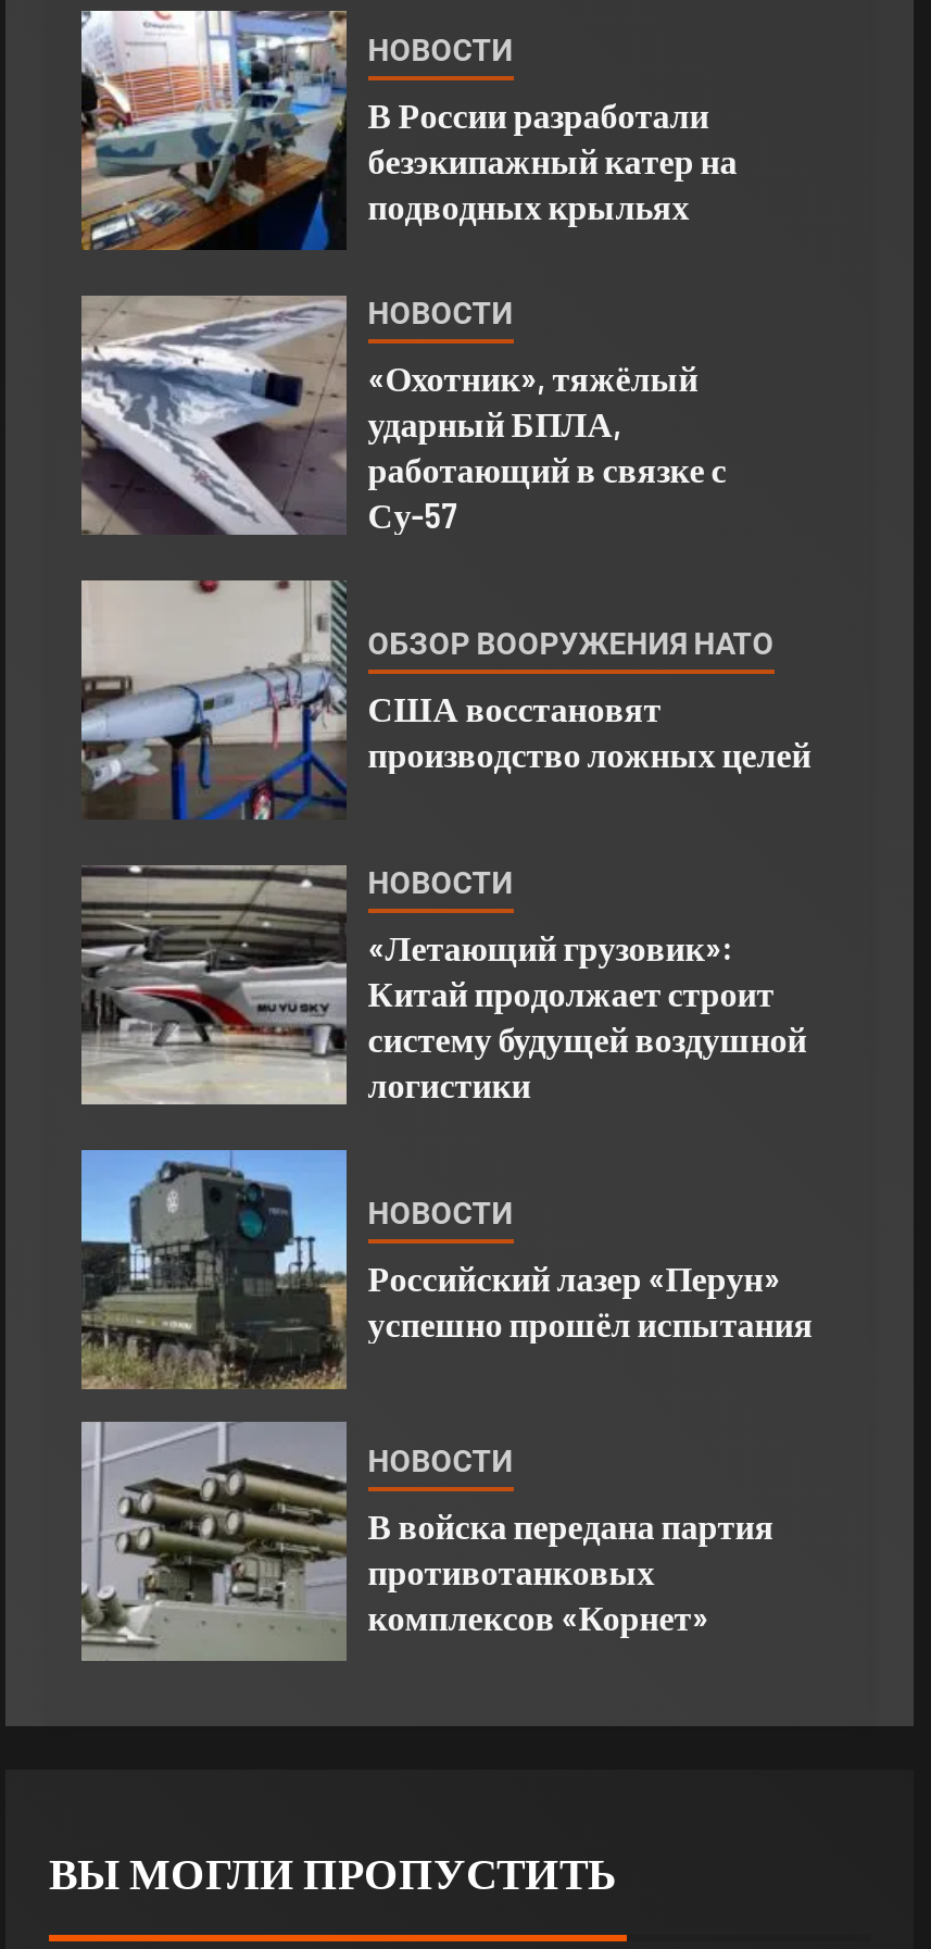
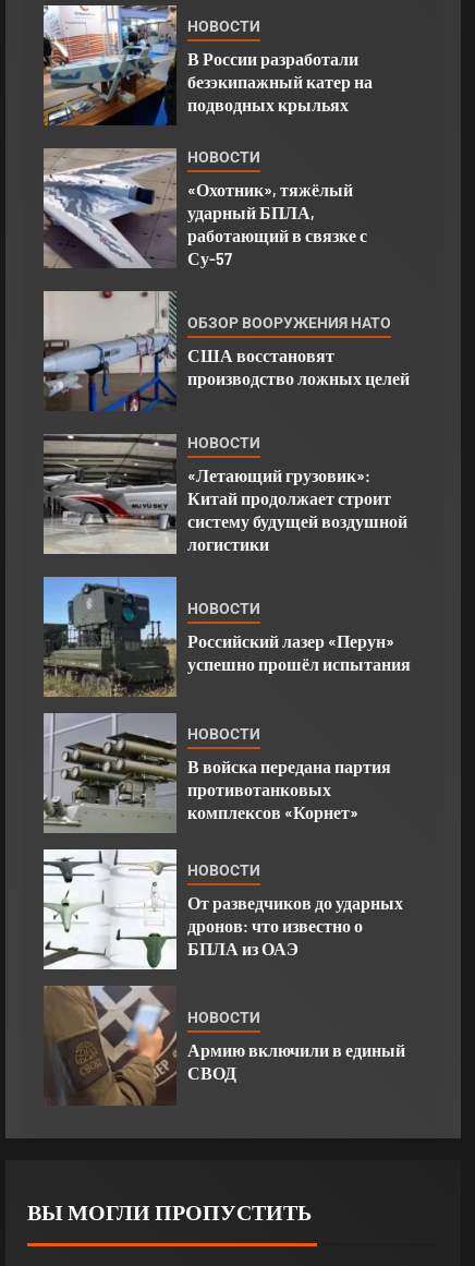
none -> [42,848,405,1083] [image] | НОВОСТИ | От разведчиков до ударных | дронов: что известно о | БПЛА из ОАЭ | НОВОСТИ | Армию включили в единый | СВОД
none -> [44,986,175,1107] [image]

